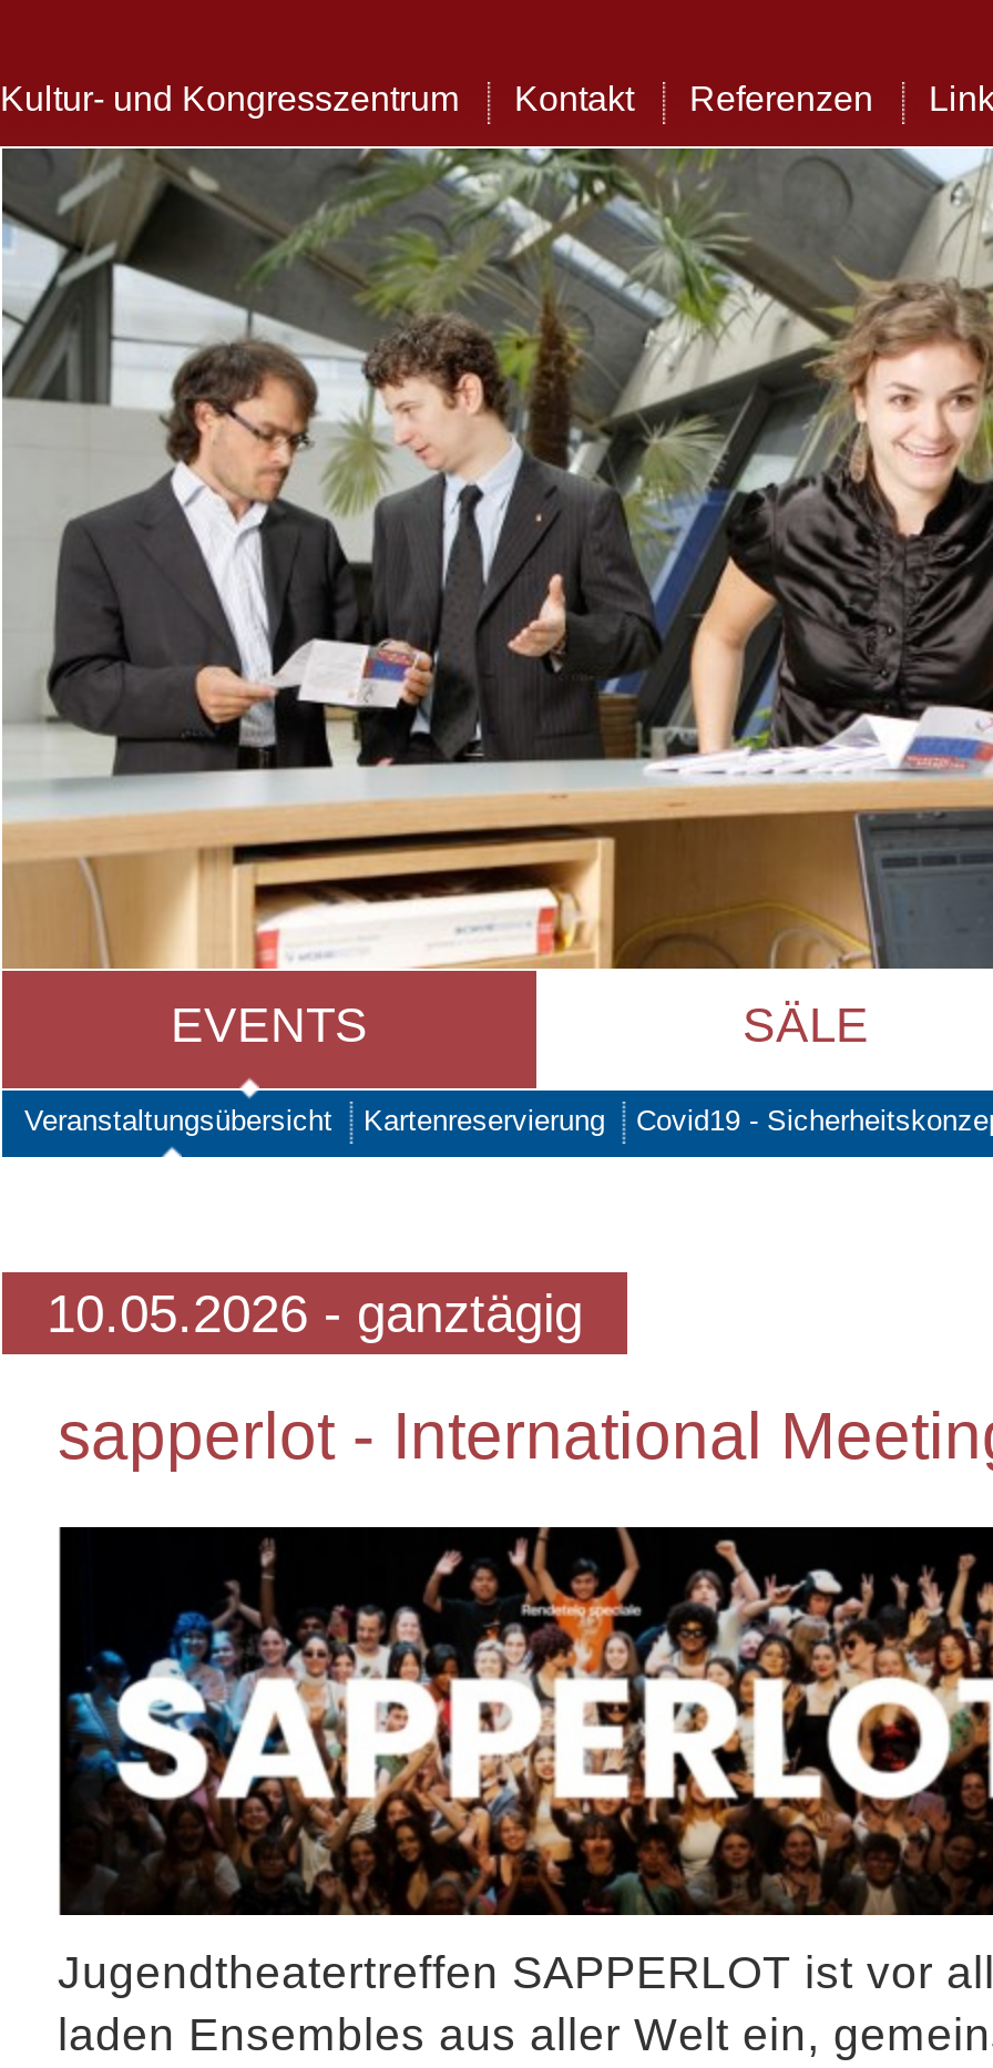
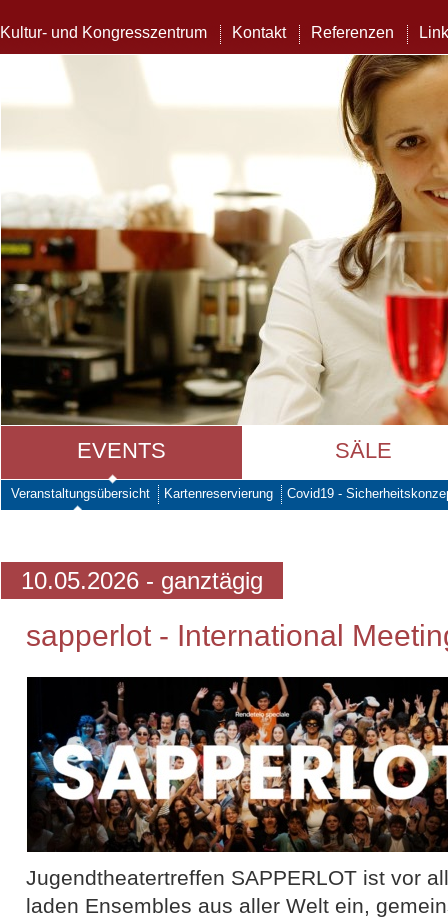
[7,146,986,971] [image] -> [3,54,445,426] [image]

